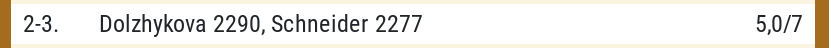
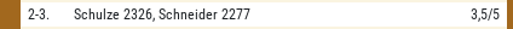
[99,10,423,38] Dolzhykova 2290, Schneider 2277 -> [74,6,250,23] Schulze 2326, Schneider 2277
[755,10,803,38] 5,0/7 -> [471,6,500,23] 3,5/5

